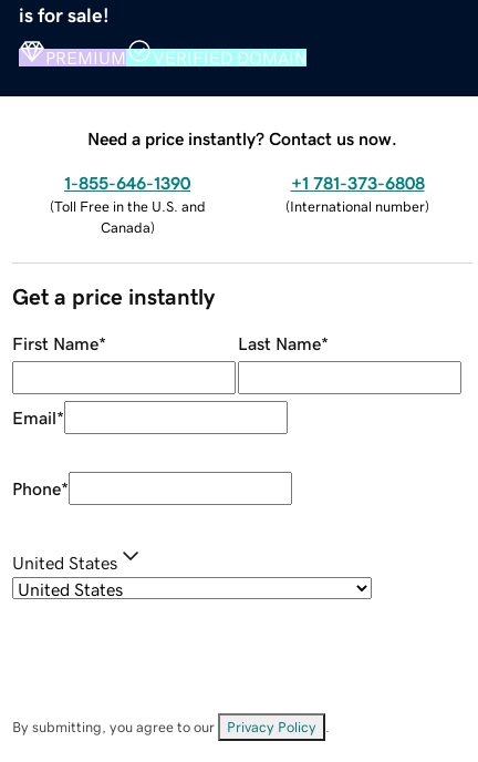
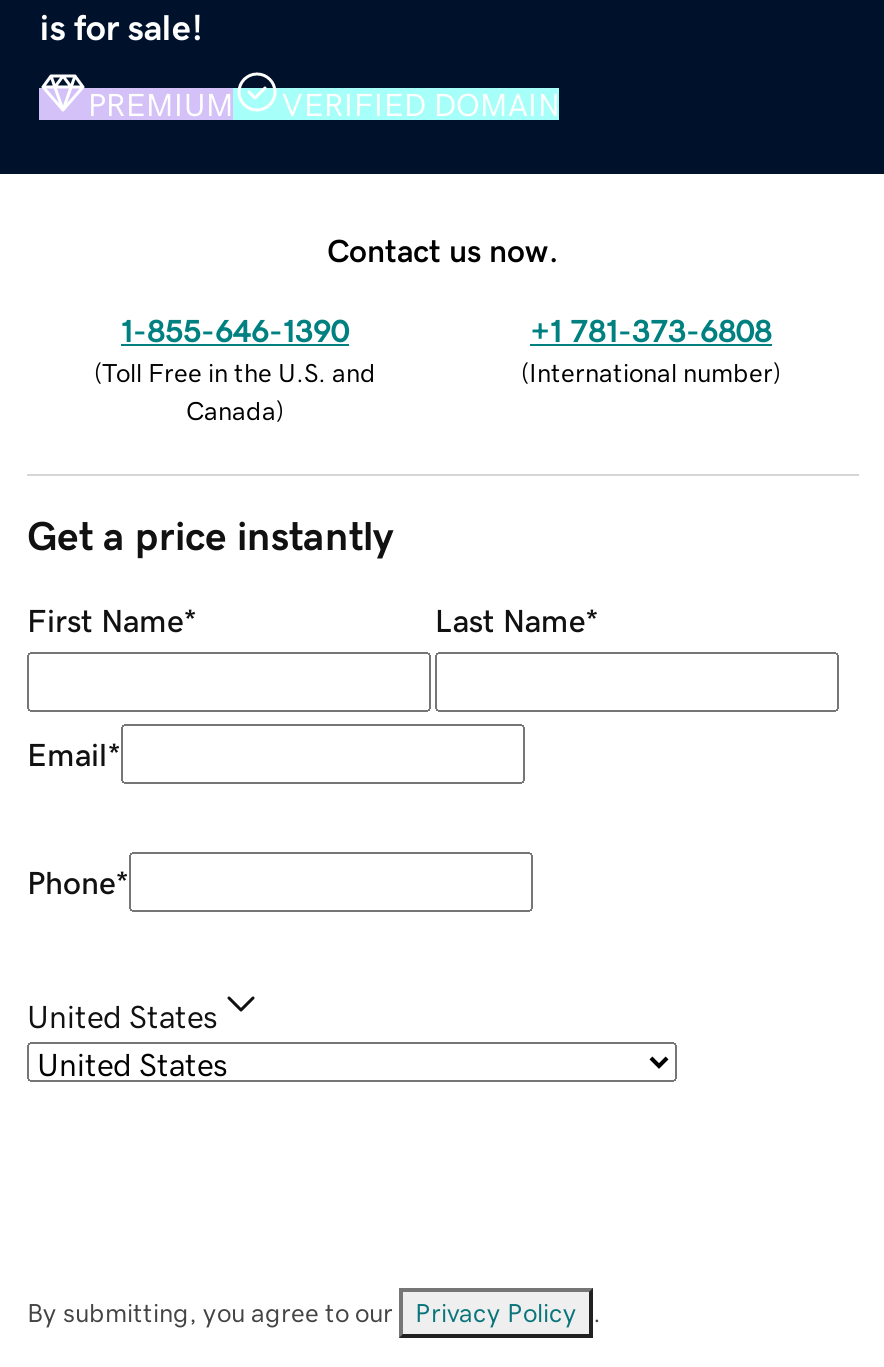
[87,129,397,147] Need a price instantly? Contact us now. -> [327,233,559,265] Contact us now.

